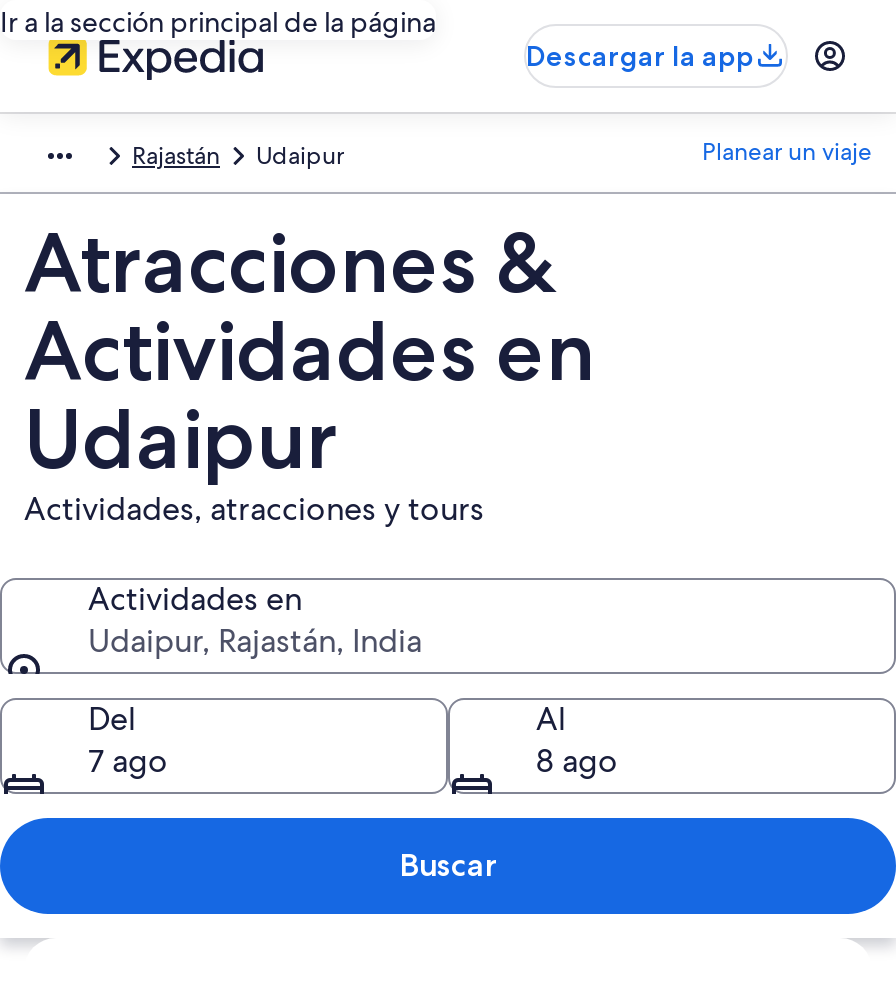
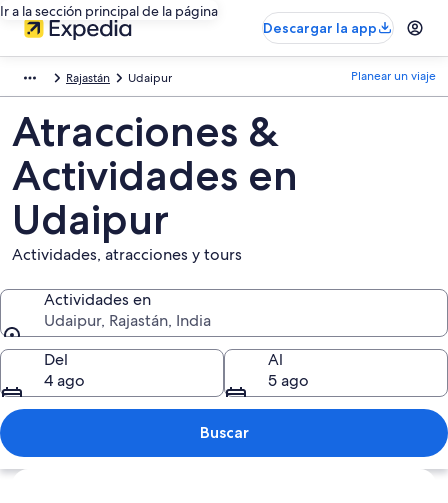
[88,740,168,782] 7 ago -> [44,370,85,391] 4 ago
[536,740,618,782] 8 ago -> [268,370,309,391] 5 ago

